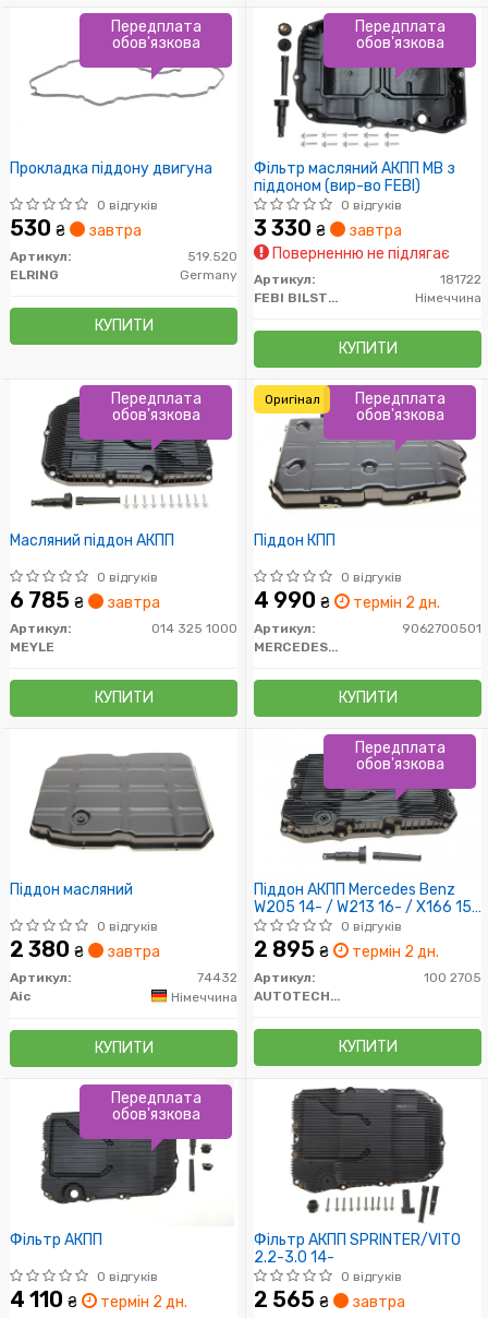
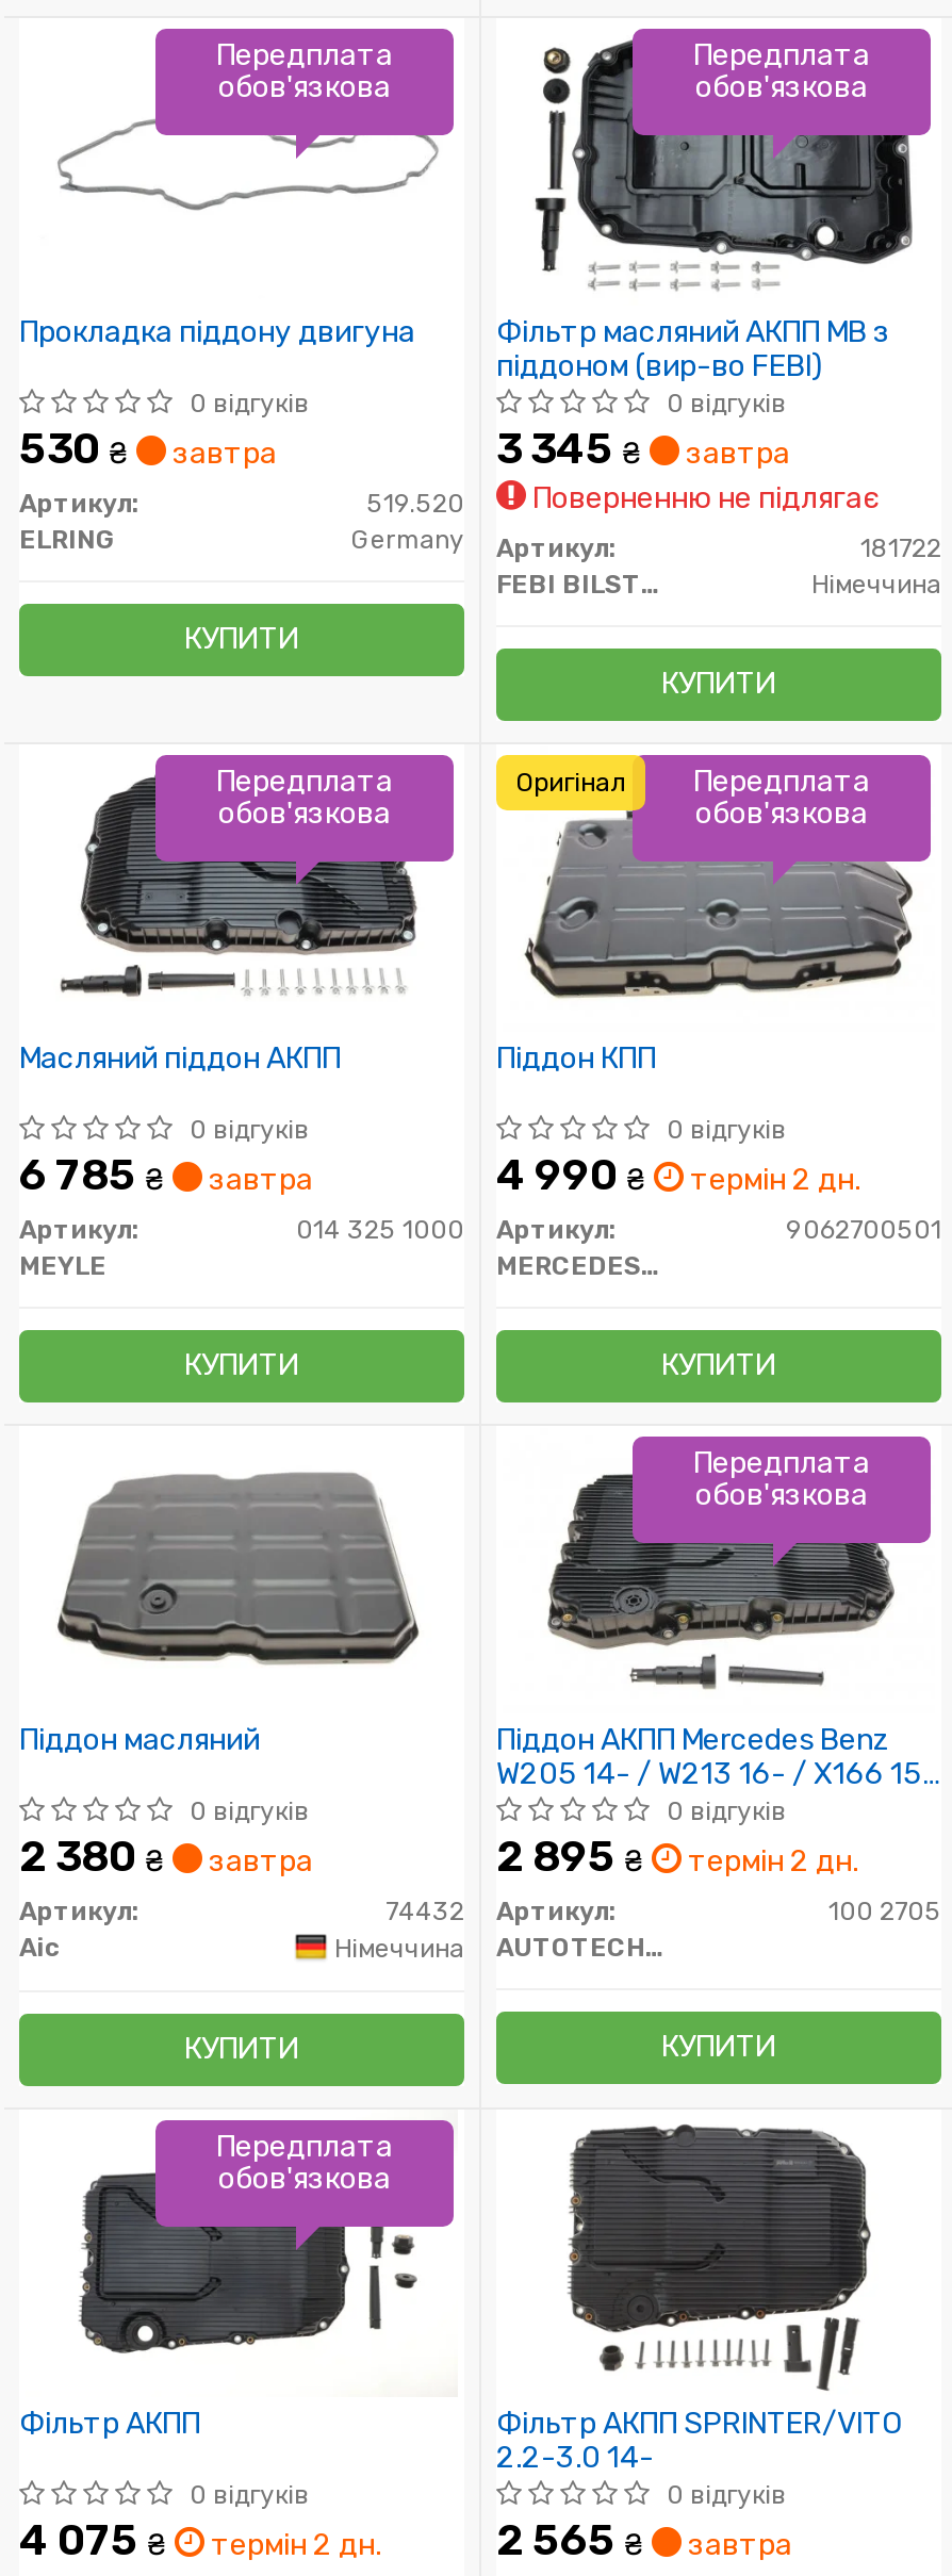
[254,215,402,241] 3 330 ₴ завтра -> [496,423,790,474] 3 345 ₴ завтра
[10,1286,187,1312] 4 110 ₴ термін 2 дн. -> [19,2513,381,2564] 4 075 ₴ термін 2 дн.

